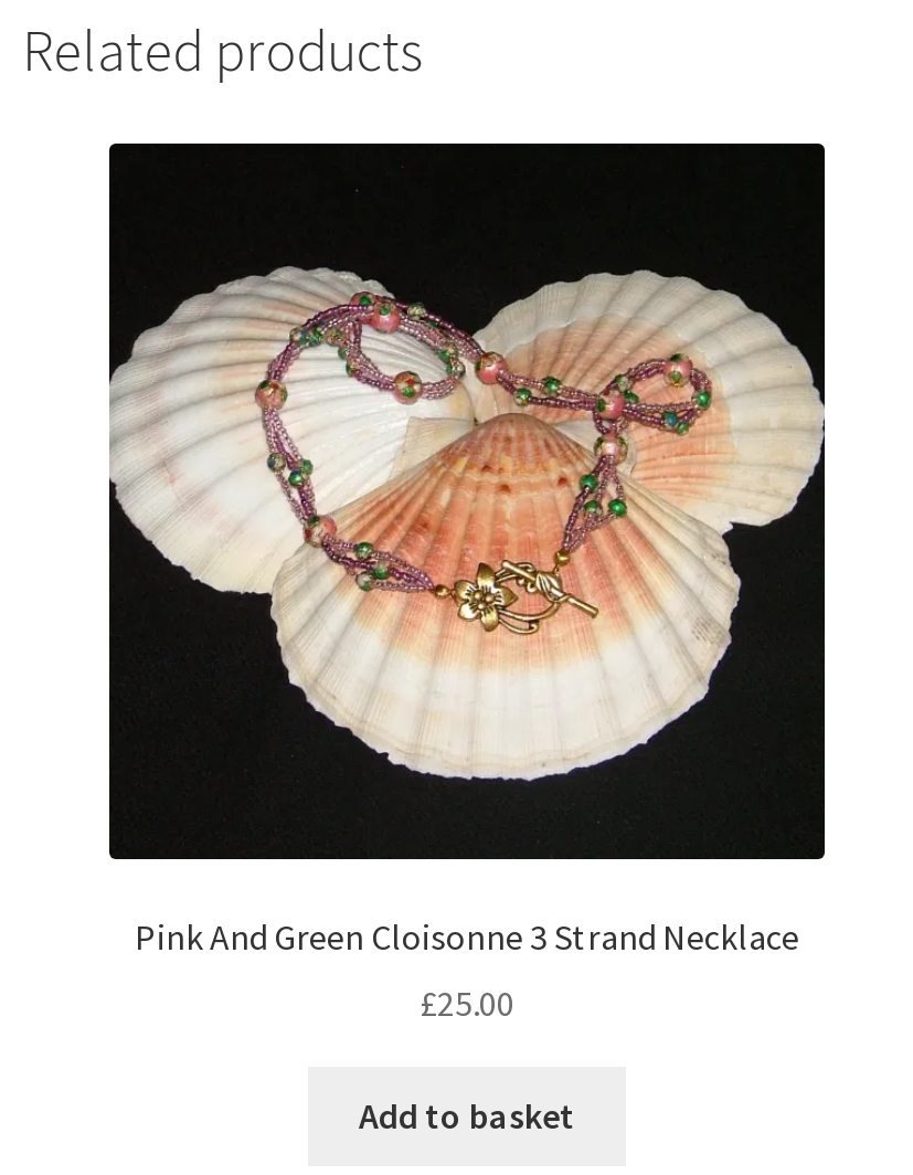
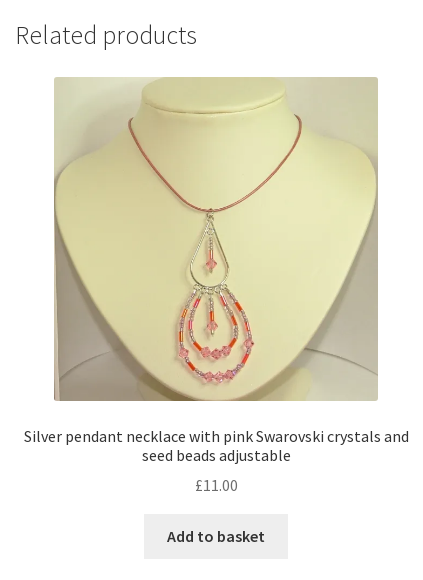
[107,141,827,958] [image] | Pink And Green Cloisonne 3 Strand Necklace -> [23,77,408,465] [image] | Silver pendant necklace with pink Swarovski crystals and | seed beads adjustable
[420,981,514,1025] £25.00 -> [194,475,237,495] £11.00

